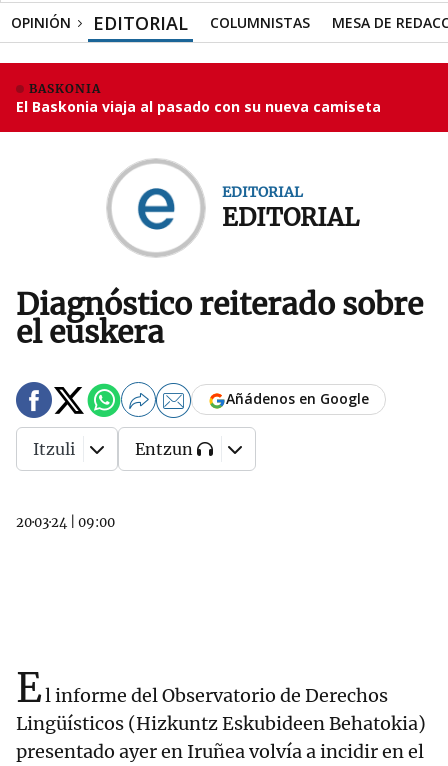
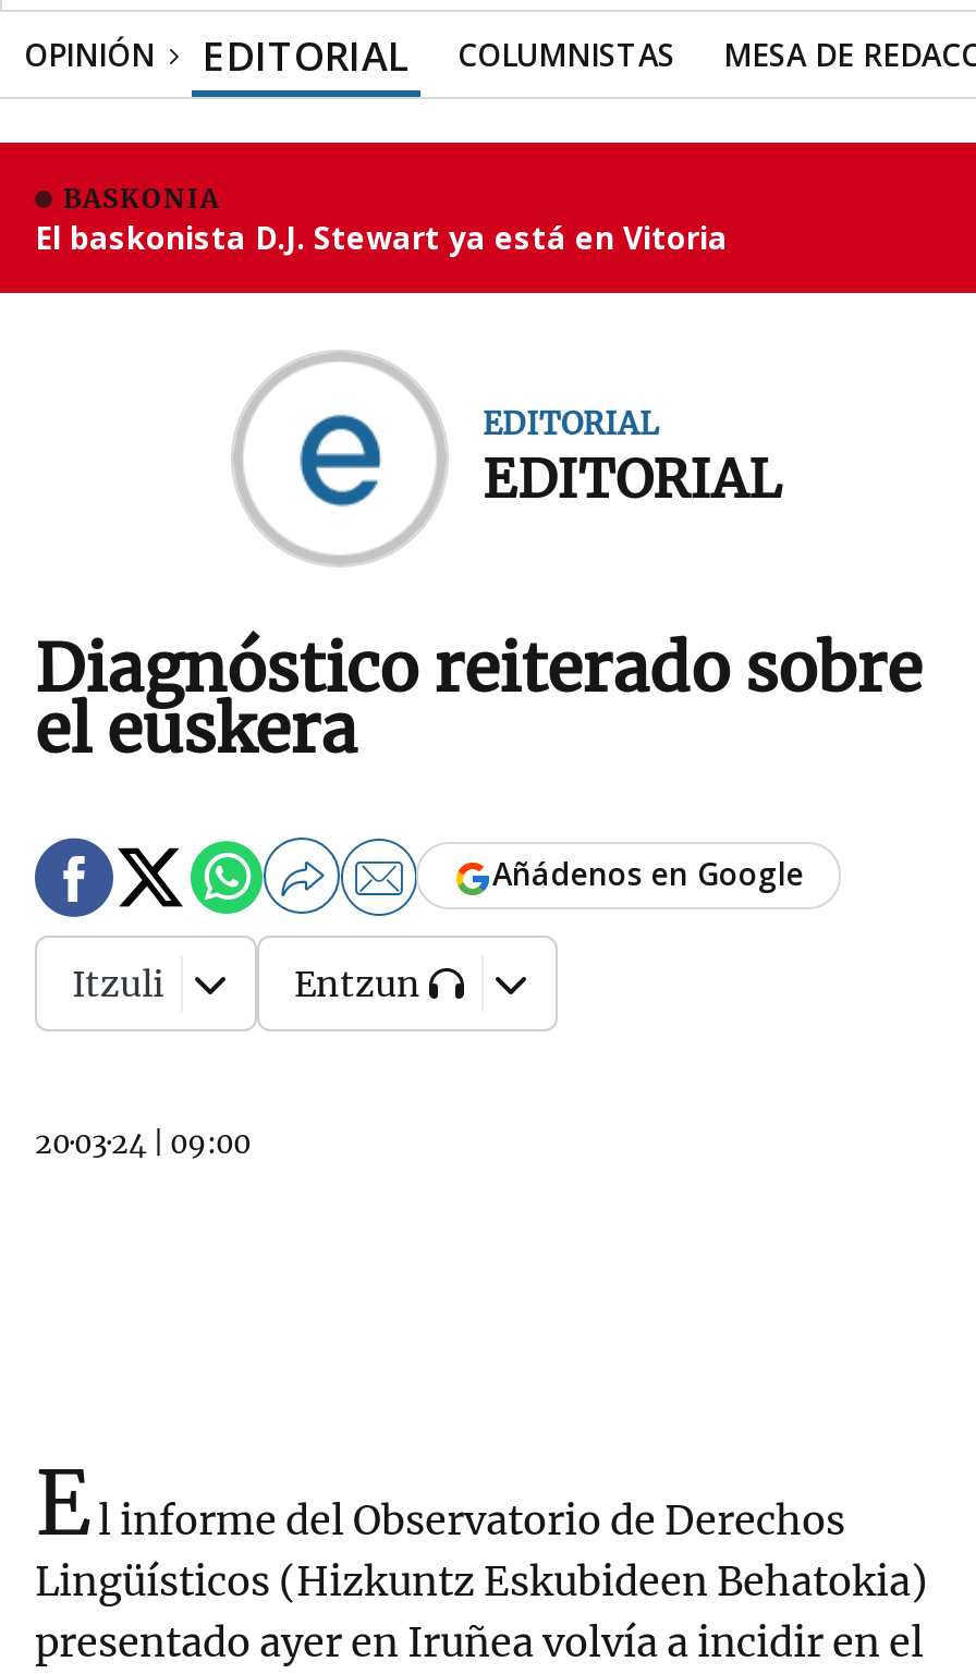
[16,97,381,116] El Baskonia viaja al pasado con su nueva camiseta -> [35,217,728,258] El baskonista D.J. Stewart ya está en Vitoria

